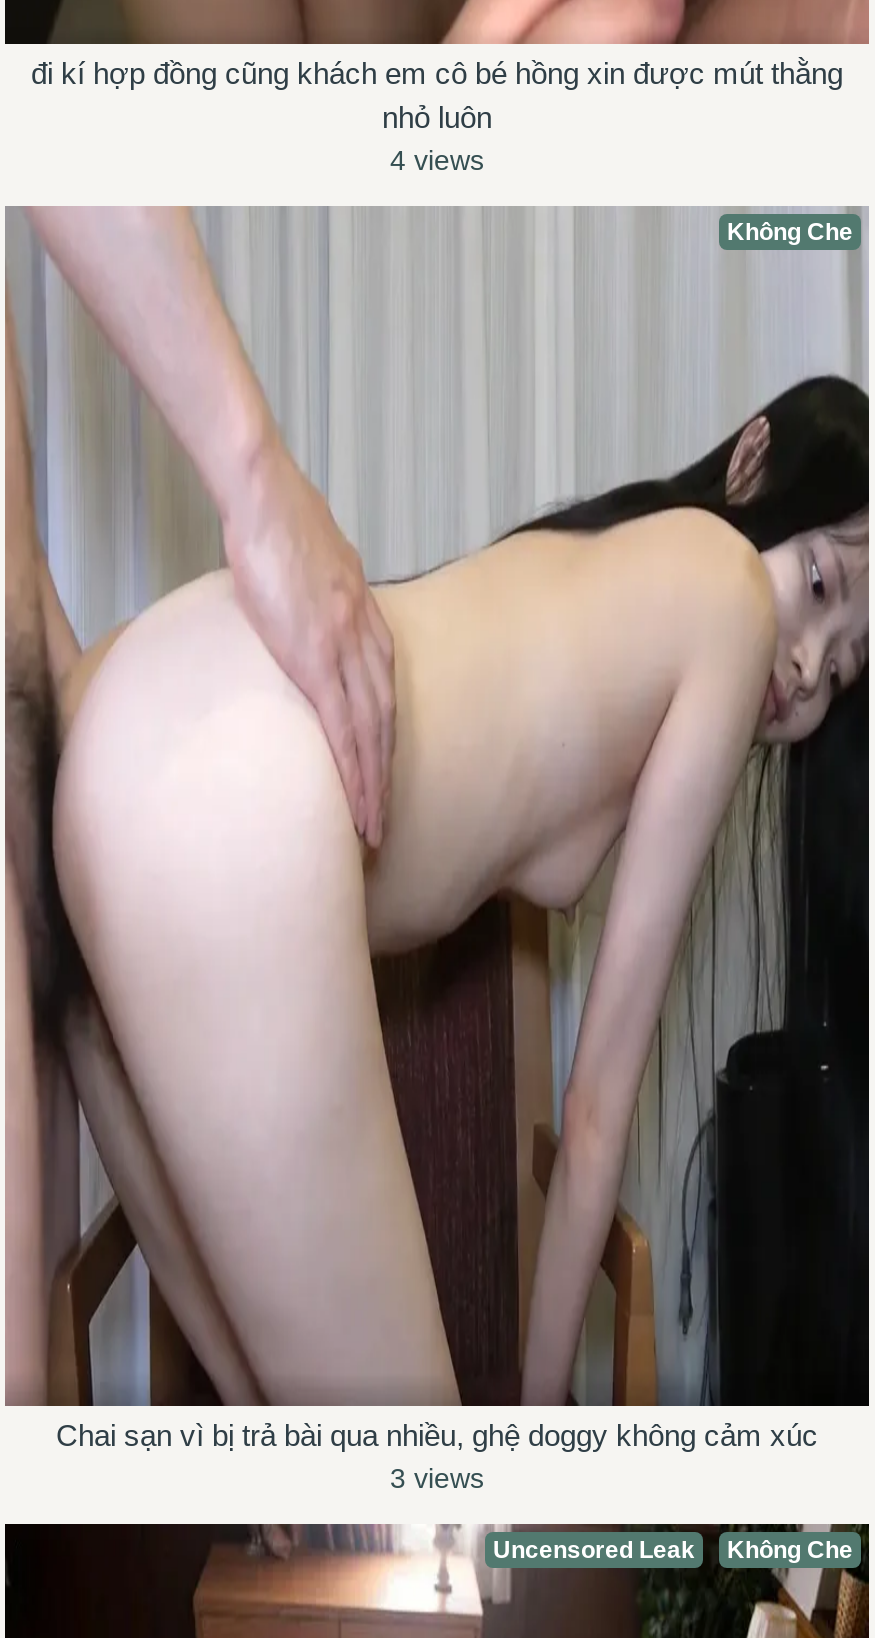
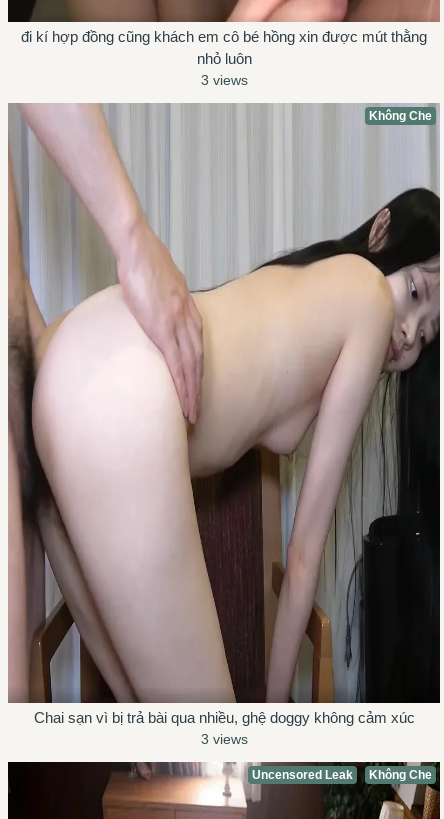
[390,144,484,176] 4 views -> [200,72,247,88] 3 views

